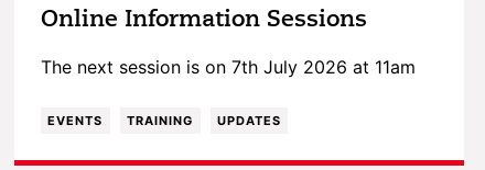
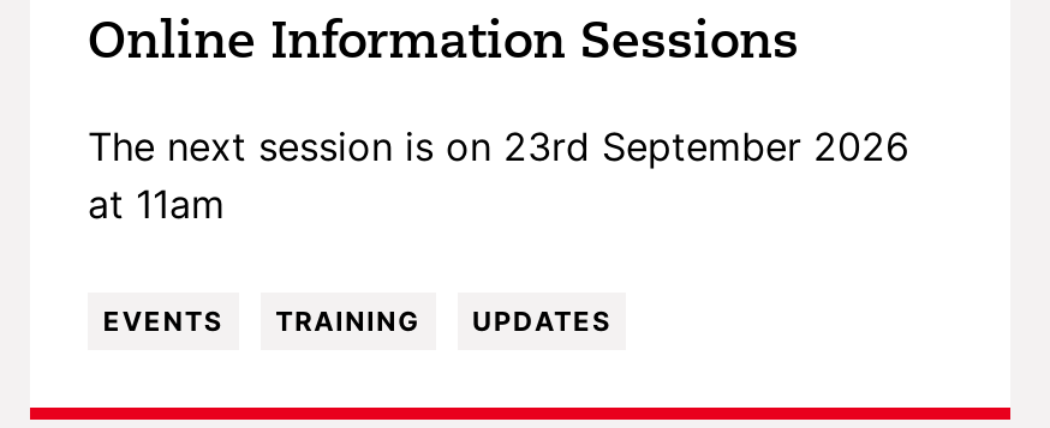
[41,56,416,78] The next session is on 7th July 2026 at 11am -> [88,123,909,229] The next session is on 23rd September 2026 | at 11am

